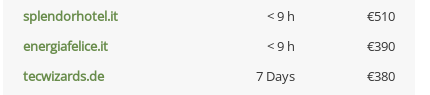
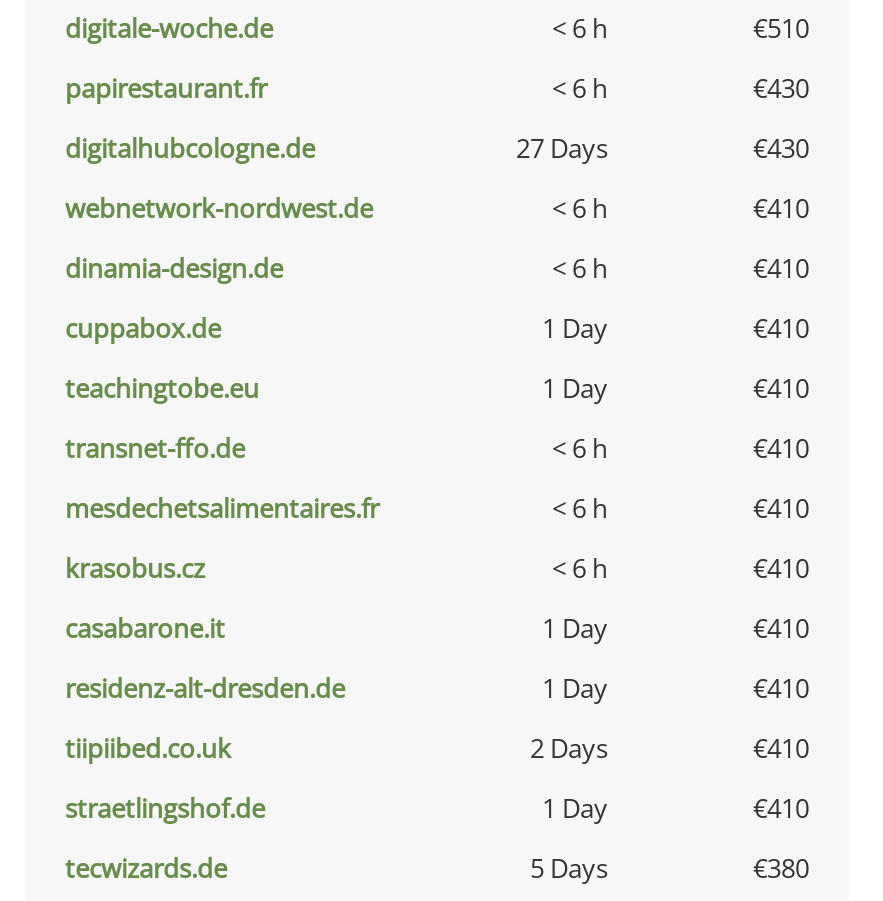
[23,7,294,25] splendorhotel.it | < 9 h -> [65,10,608,46] digitale-woche.de | < 6 h
[23,37,395,55] energiafelice.it | < 9 h | €390 -> [65,70,809,826] papirestaurant.fr | < 6 h | €430 | digitalhubcologne.de | 27 Days | €430 | webnetwork-nordwest.de | < 6 h | €410 | dinamia-design.de | < 6 h | €410 | cuppabox.de | 1 Day | €410 | teachingtobe.eu | 1 Day | €410 | transnet-ffo.de | < 6 h | €410 | mesdechetsalimentaires.fr | < 6 h | €410 | krasobus.cz | < 6 h | €410 | casabarone.it | 1 Day | €410 | residenz-alt-dresden.de | 1 Day | €410 | tiipiibed.co.uk | 2 Days | €410 | straetlingshof.de | 1 Day | €410
[255,67,294,85] 7 Days -> [530,850,608,886] 5 Days

